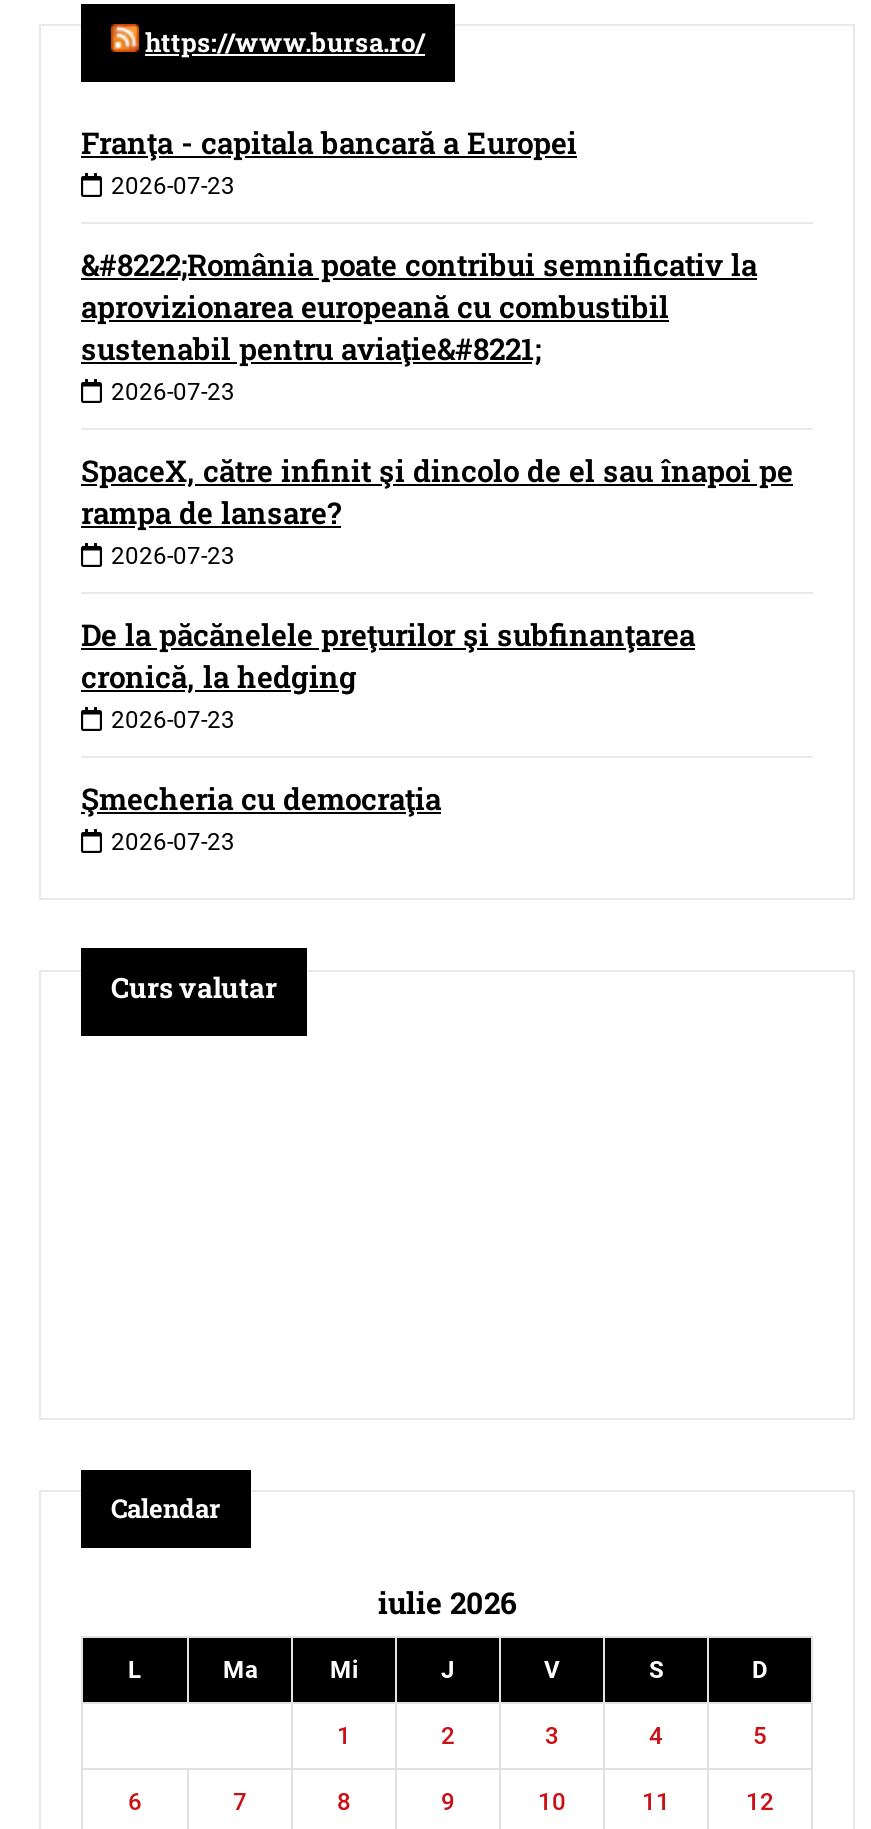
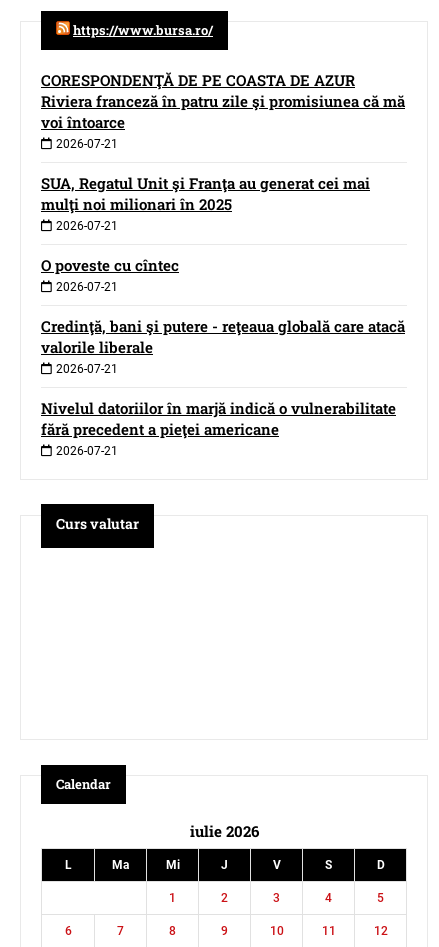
[81,121,577,199] Franţa - capitala bancară a Europei | 2026-07-23 -> [41,70,405,151] CORESPONDENŢĂ DE PE COASTA DE AZUR | Riviera franceză în patru zile şi promisiunea că mă | voi întoarce | 2026-07-21
[81,243,757,405] &#8222;România poate contribui semnificativ la | aprovizionarea europeană cu combustibil | sustenabil pentru aviaţie&#8221; | 2026-07-23 -> [41,173,370,233] SUA, Regatul Unit şi Franţa au generat cei mai | mulţi noi milionari în 2025 | 2026-07-21
[81,449,793,569] SpaceX, către infinit şi dincolo de el sau înapoi pe | rampa de lansare? | 2026-07-23 -> [41,255,179,294] O poveste cu cîntec | 2026-07-21
[81,613,695,733] De la păcănelele preţurilor şi subfinanţarea | cronică, la hedging | 2026-07-23 -> [41,316,405,376] Credinţă, bani şi putere - reţeaua globală care atacă | valorile liberale | 2026-07-21
[81,777,441,855] Şmecheria cu democraţia | 2026-07-23 -> [41,398,396,458] Nivelul datoriilor în marjă indică o vulnerabilitate | fără precedent a pieţei americane | 2026-07-21

